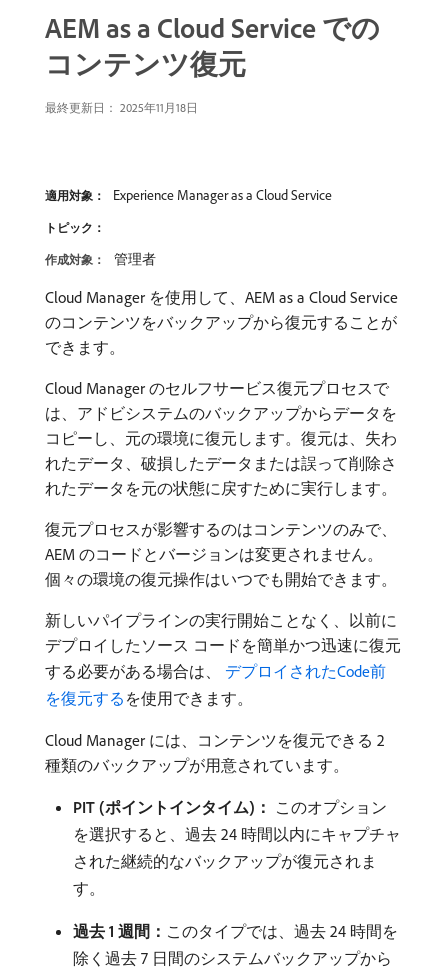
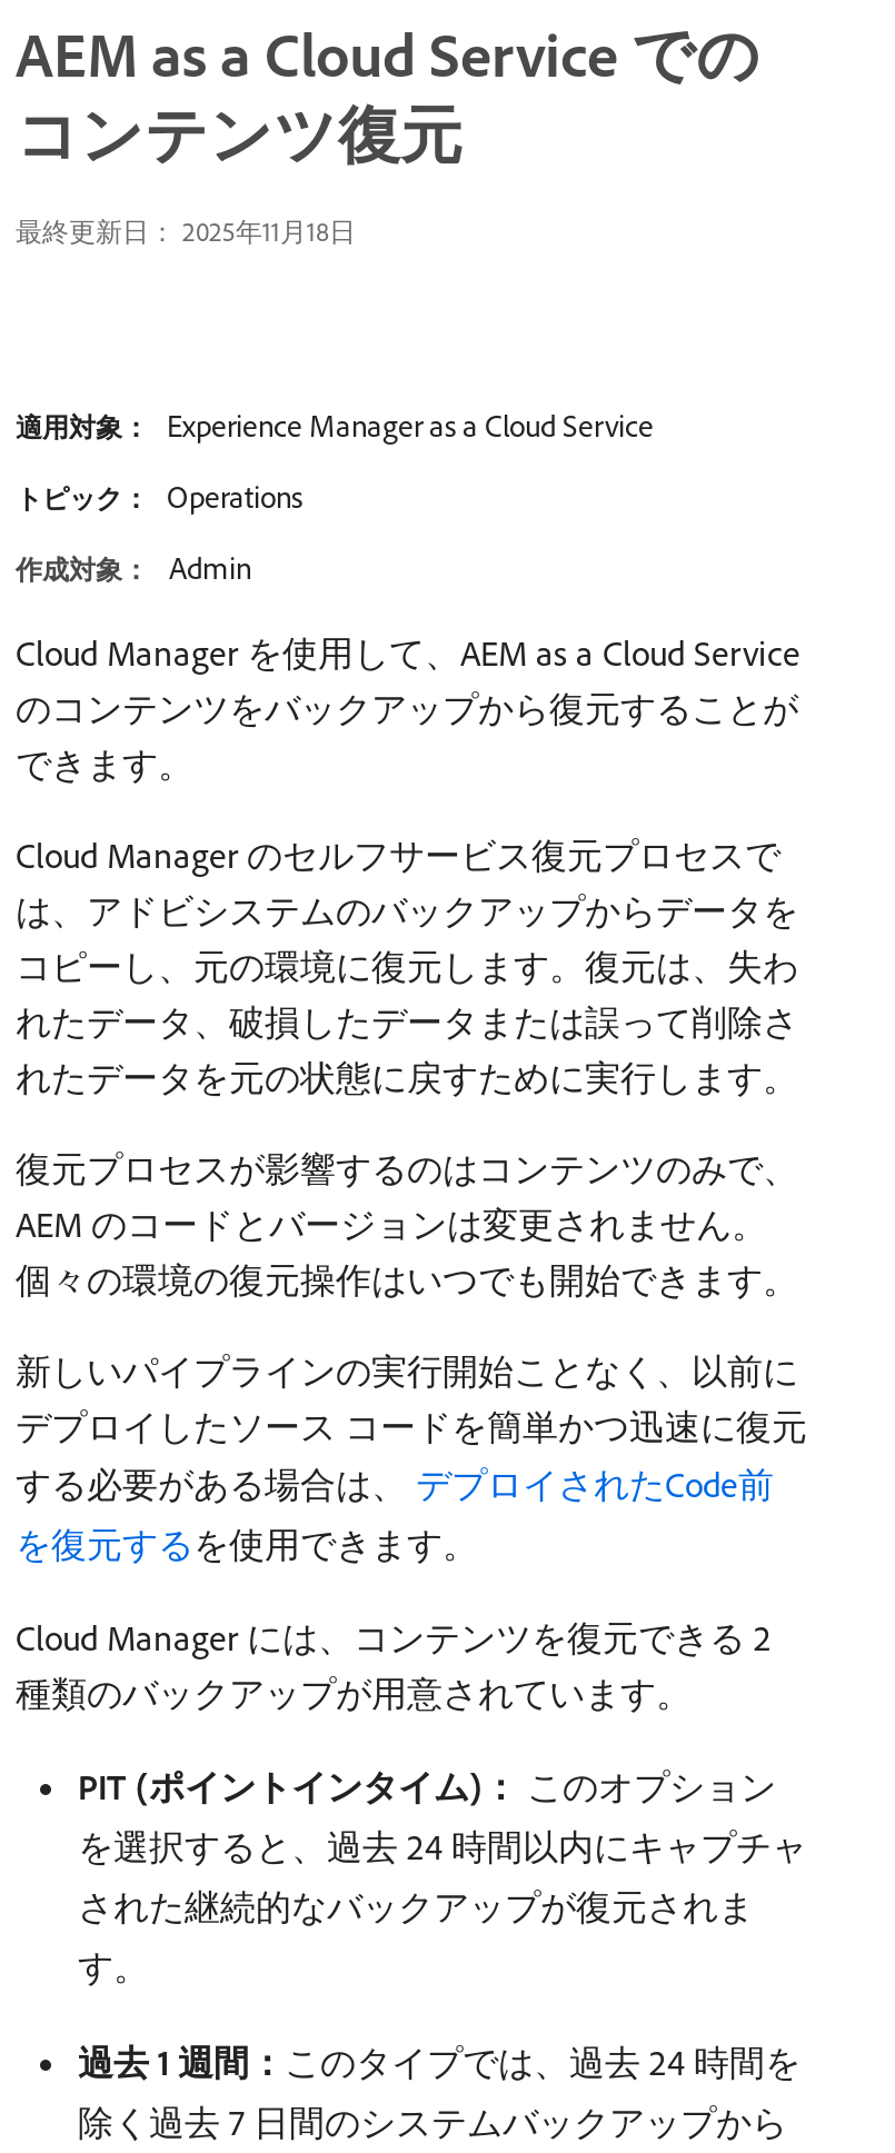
[45,100,198,115] 最終更新日：2025年11月18日 -> [16,215,356,248] 最終更新日： 2025年11月18日
[45,220,105,235] トピック： -> [16,477,302,517] トピック： Operations
[45,250,156,268] 作成対象： 管理者 -> [16,548,251,588] 作成対象： Admin

